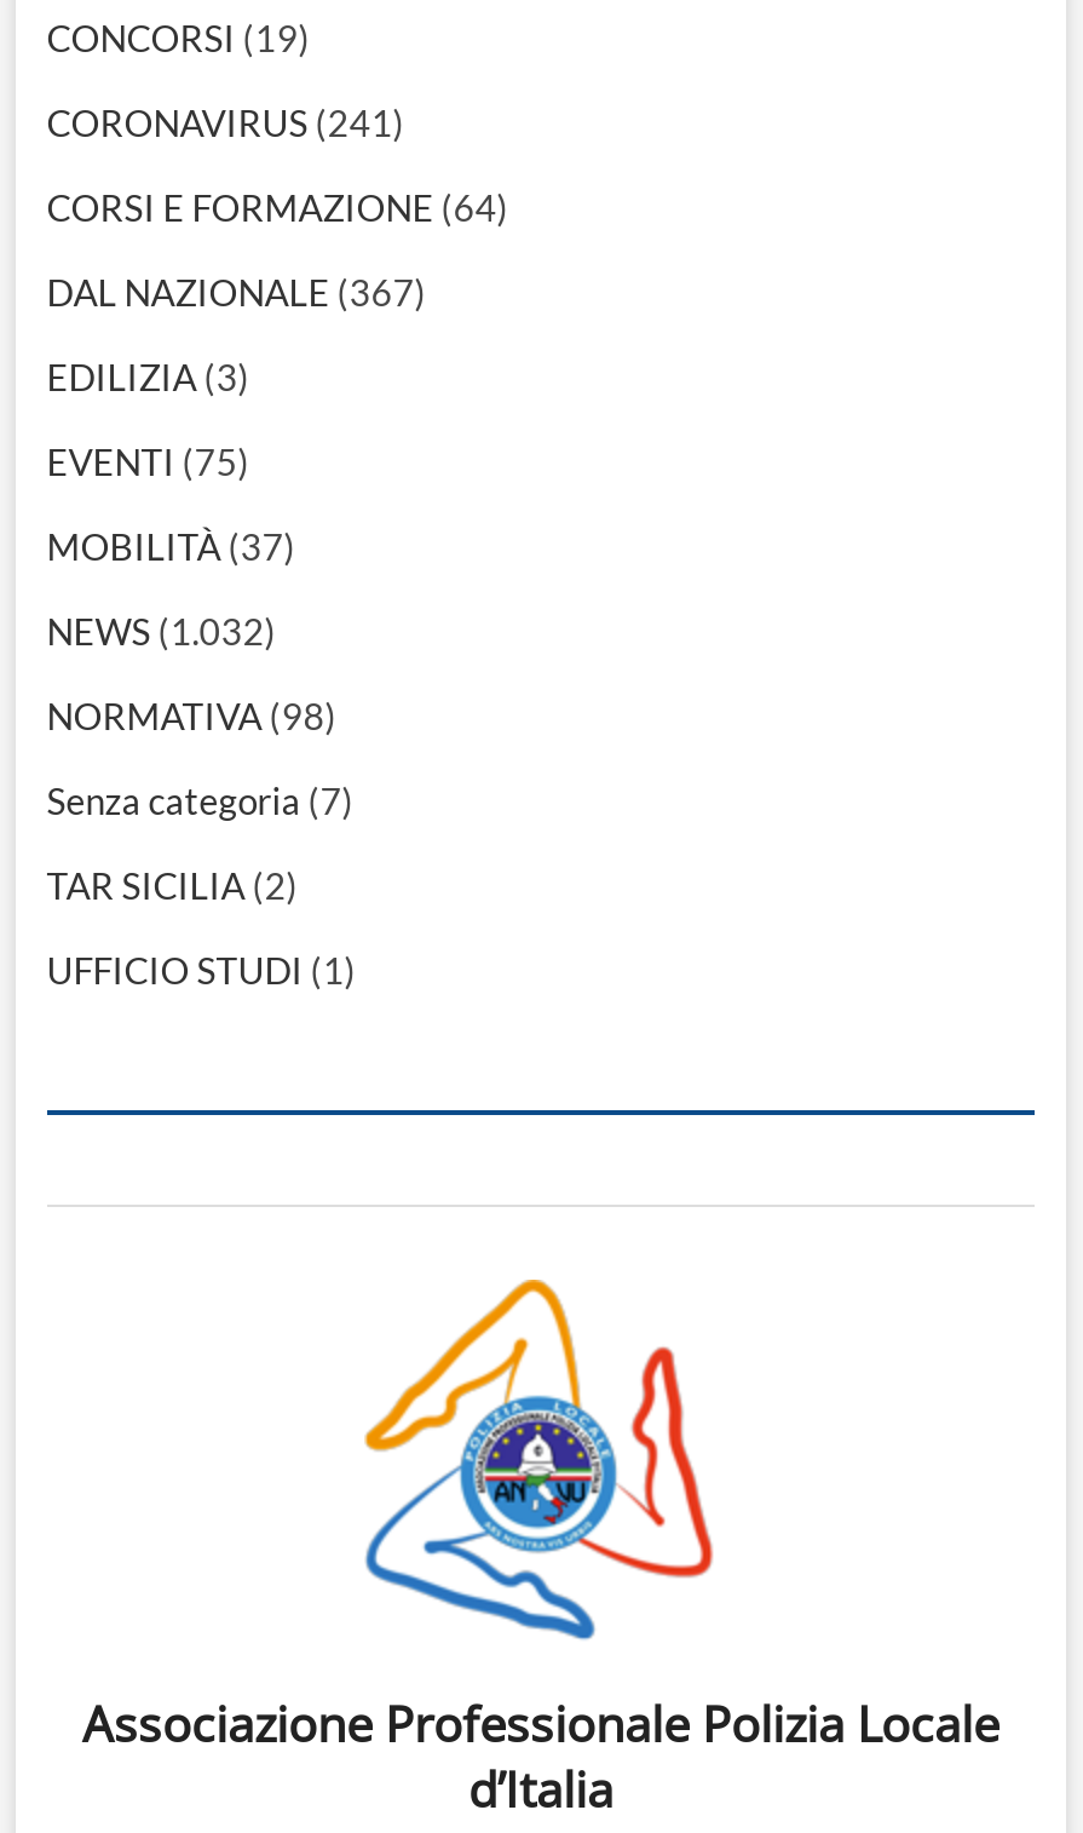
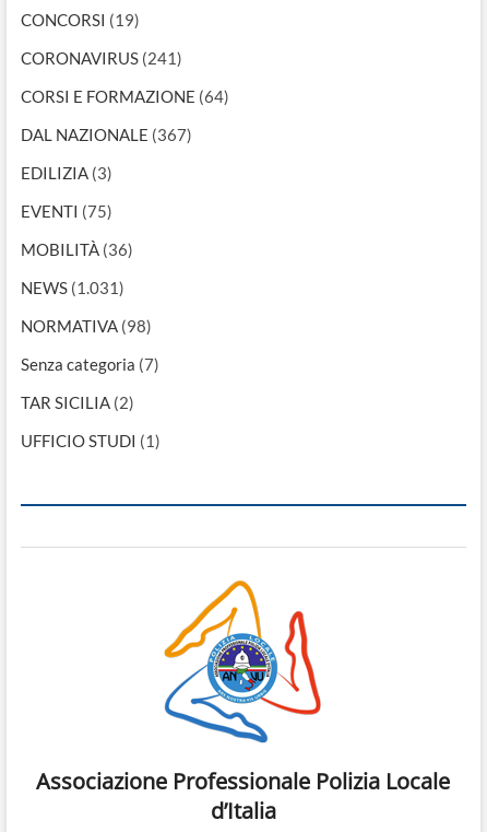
[47,524,296,568] MOBILITÀ (37) -> [21,239,133,259] MOBILITÀ (36)
[47,609,277,652] NEWS (1.032) -> [21,278,124,297] NEWS (1.031)

